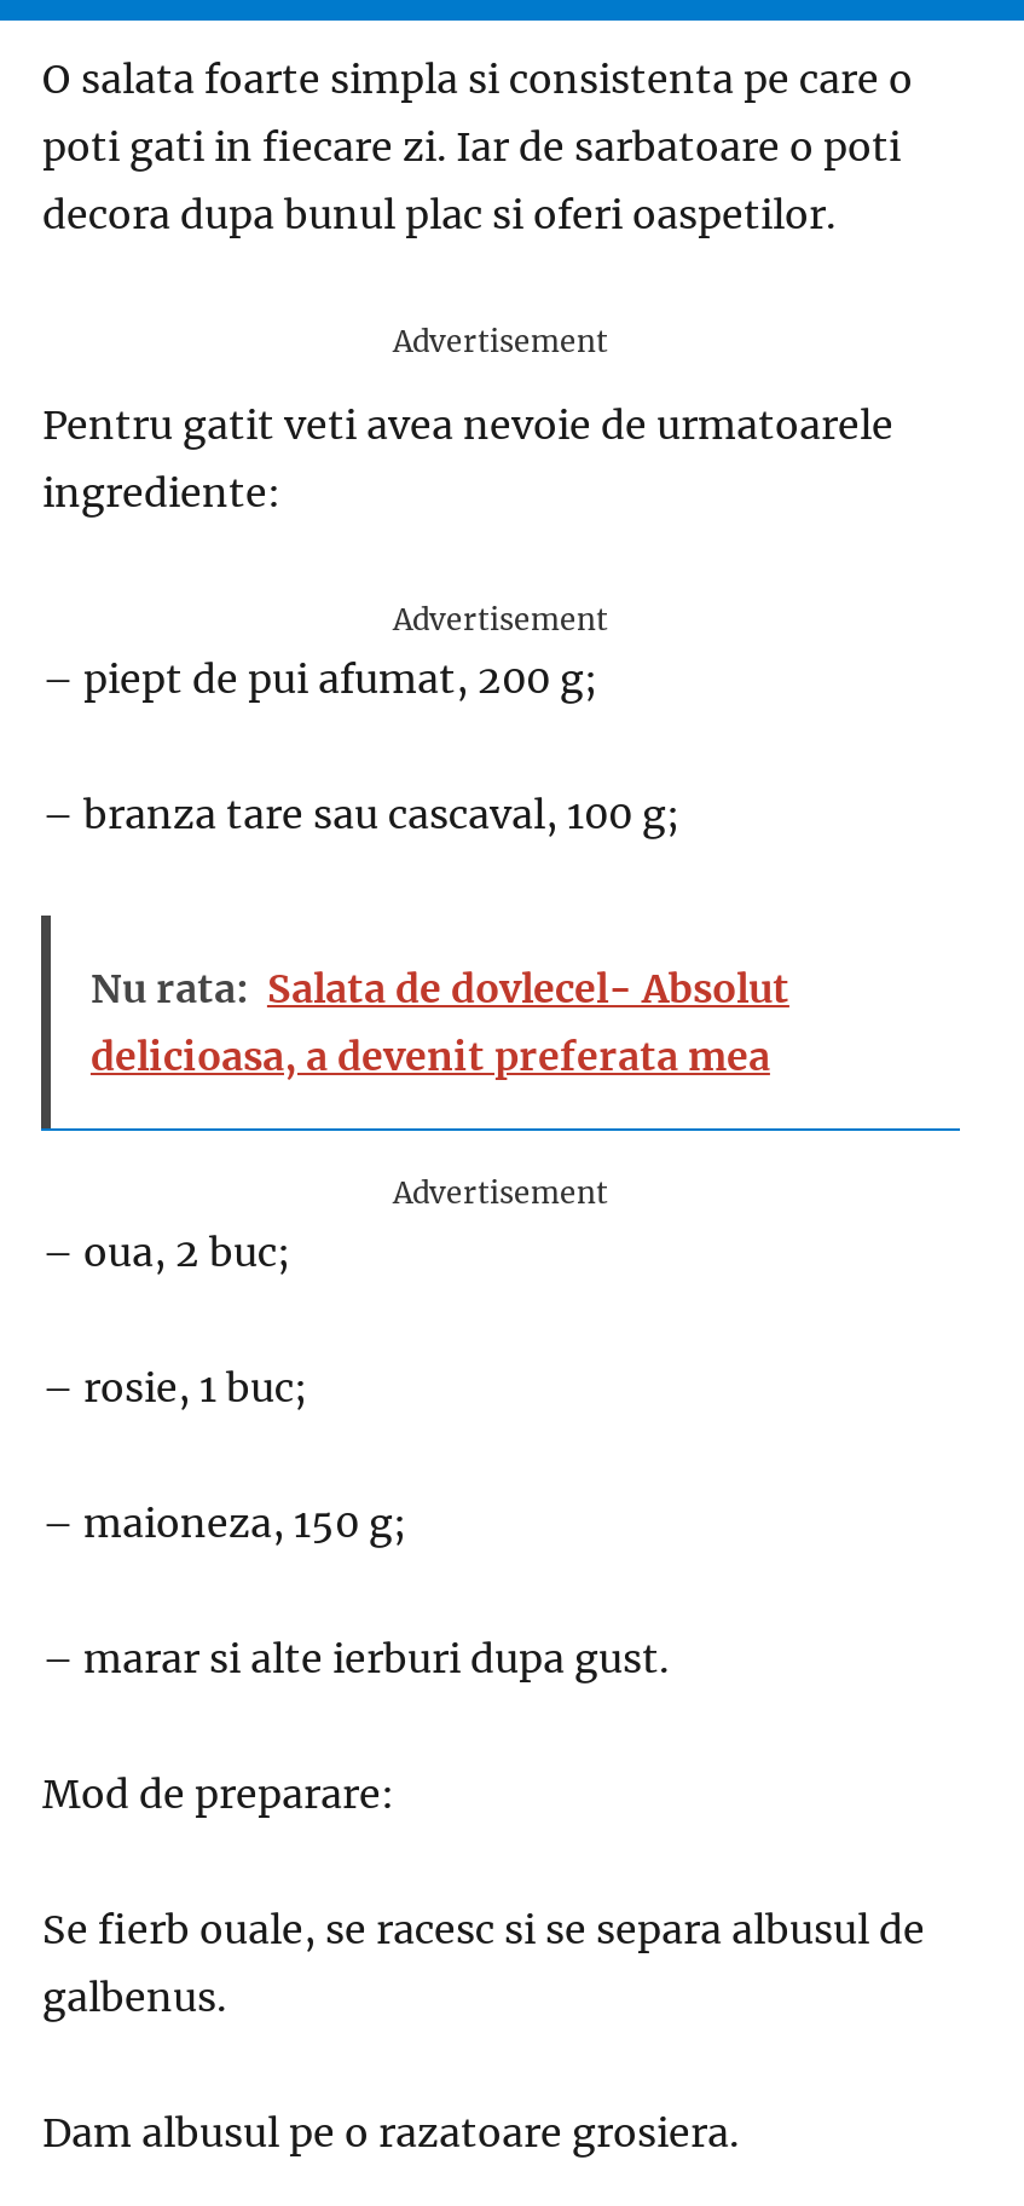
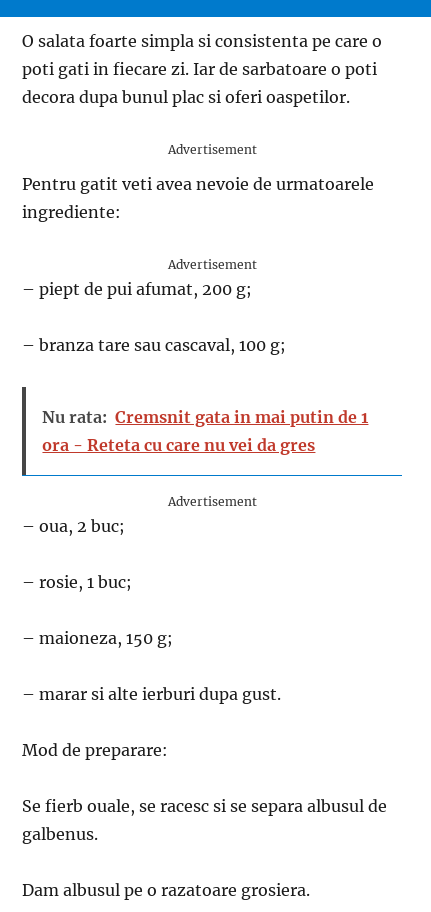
[91,965,789,1081] Nu rata: Salata de dovlecel- Absolut | delicioasa, a devenit preferata mea -> [42,407,368,455] Nu rata: Cremsnit gata in mai putin de 1 | ora - Reteta cu care nu vei da gres

